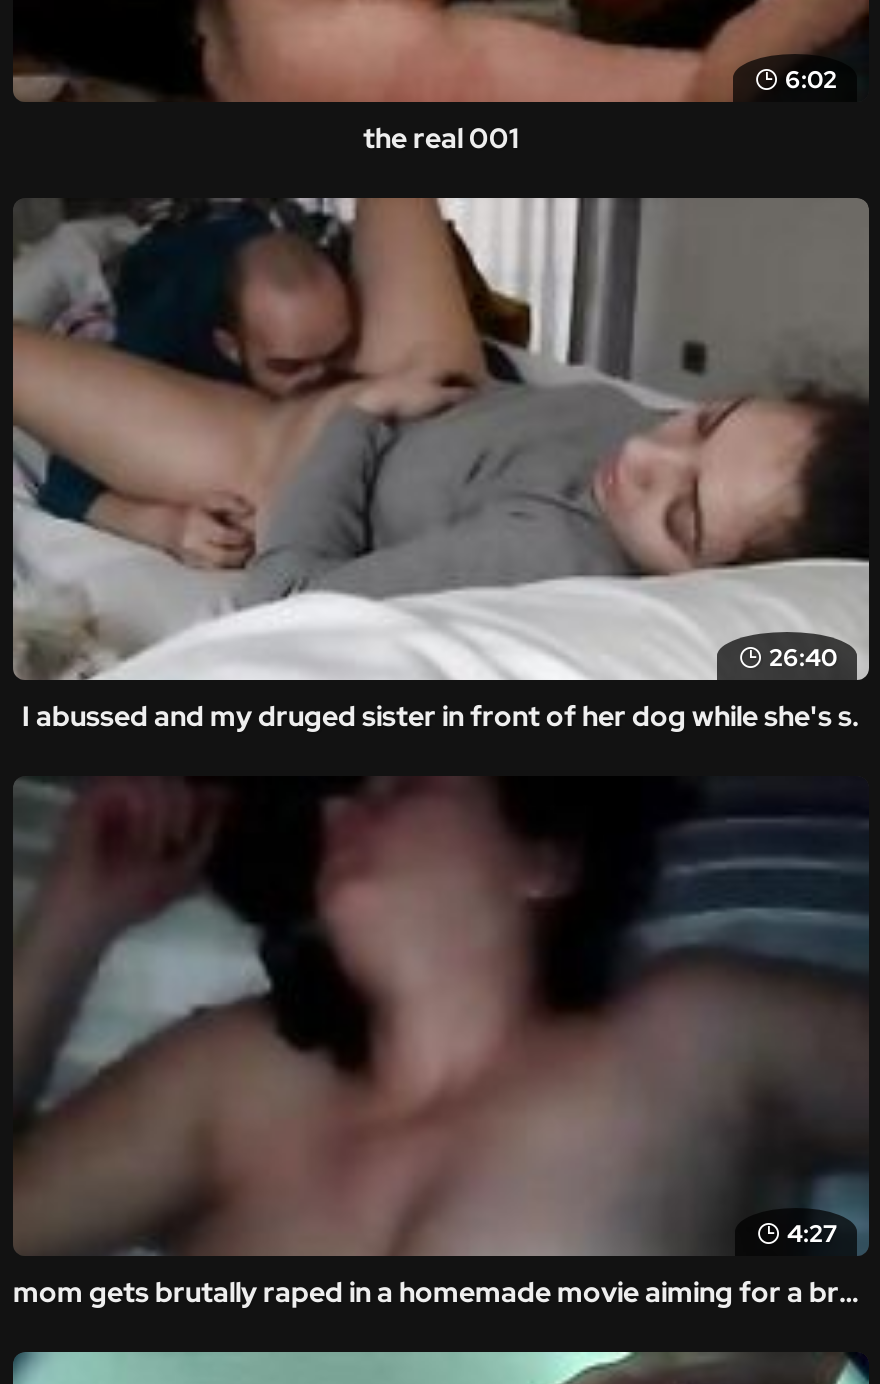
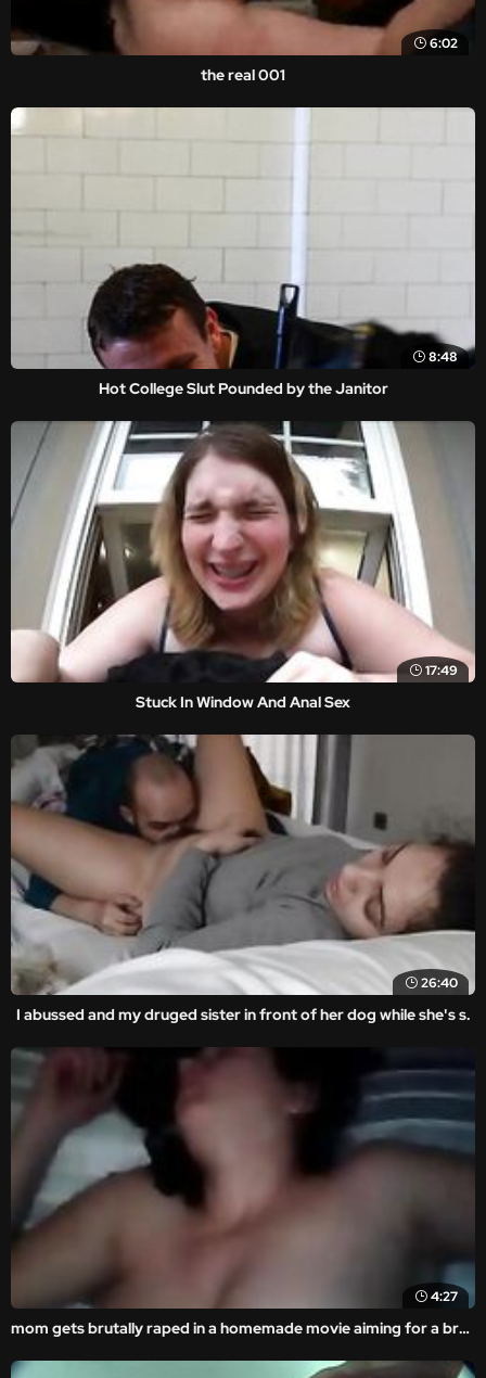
none -> [10,106,476,398] [image] | 8:48 | Hot College Slut Pounded by the Janitor
none -> [10,420,476,711] [image] | 17:49 | Stuck In Window And Anal Sex

